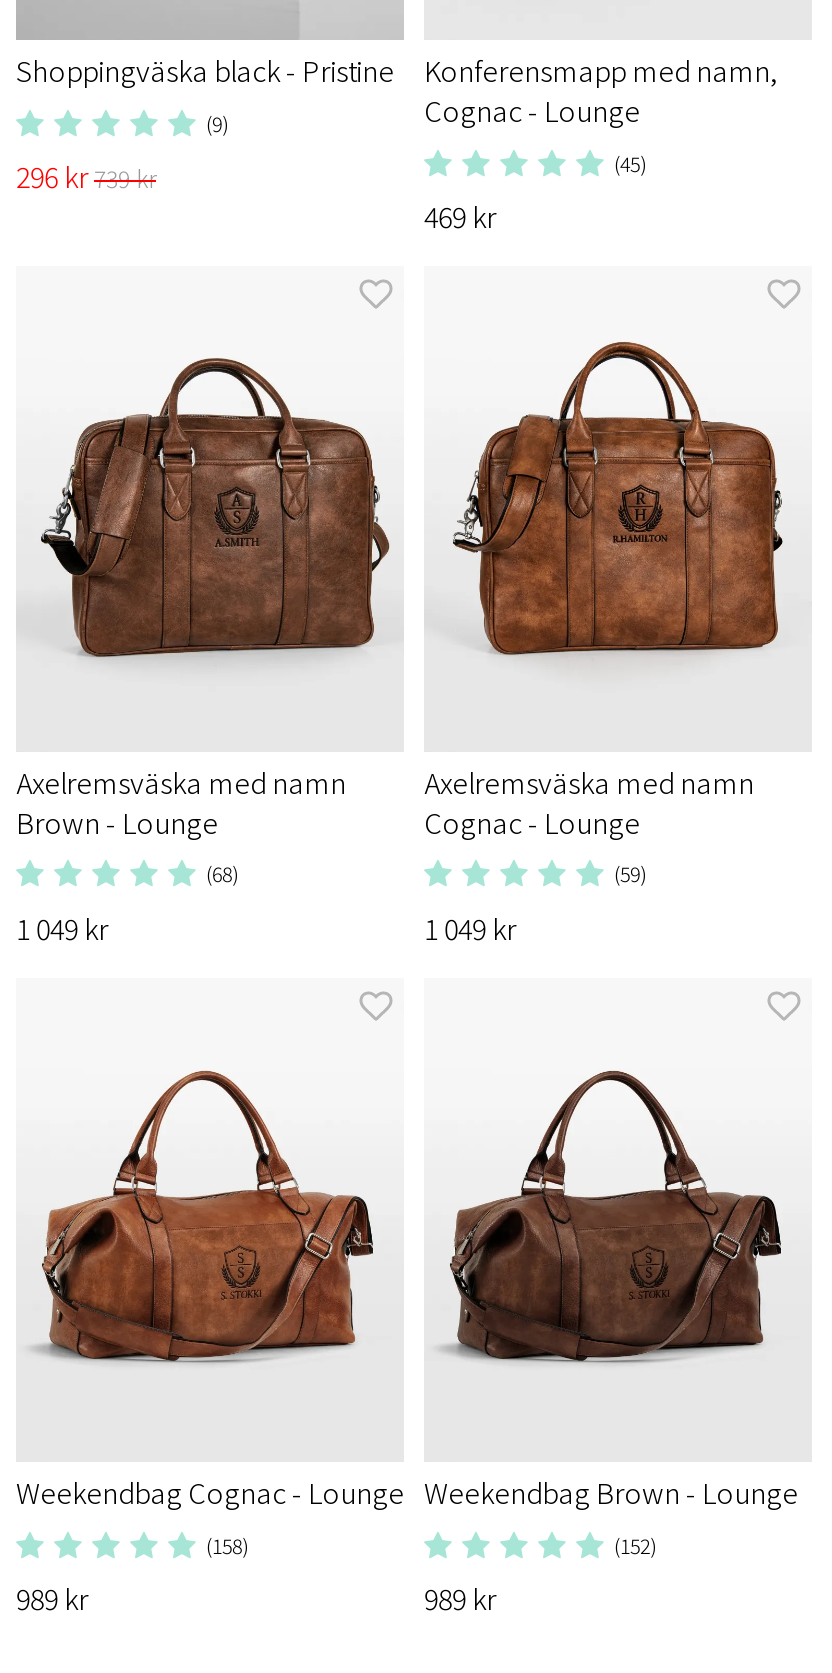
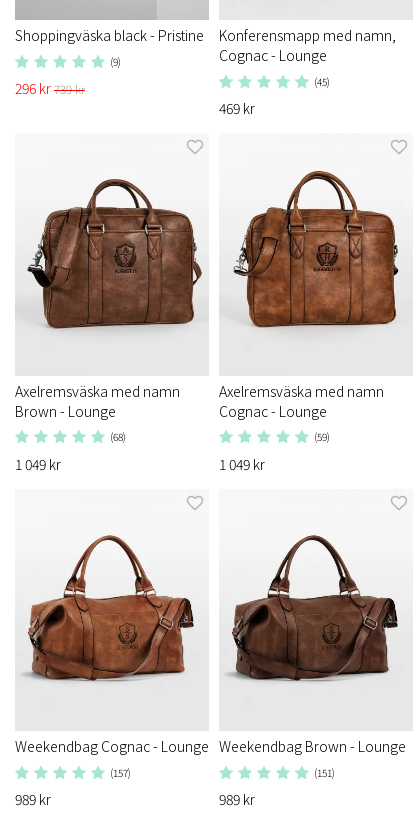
[206,1529,248,1559] (158) -> [110,764,131,779] (157)
[614,1529,656,1559] (152) -> [314,764,335,779] (151)

